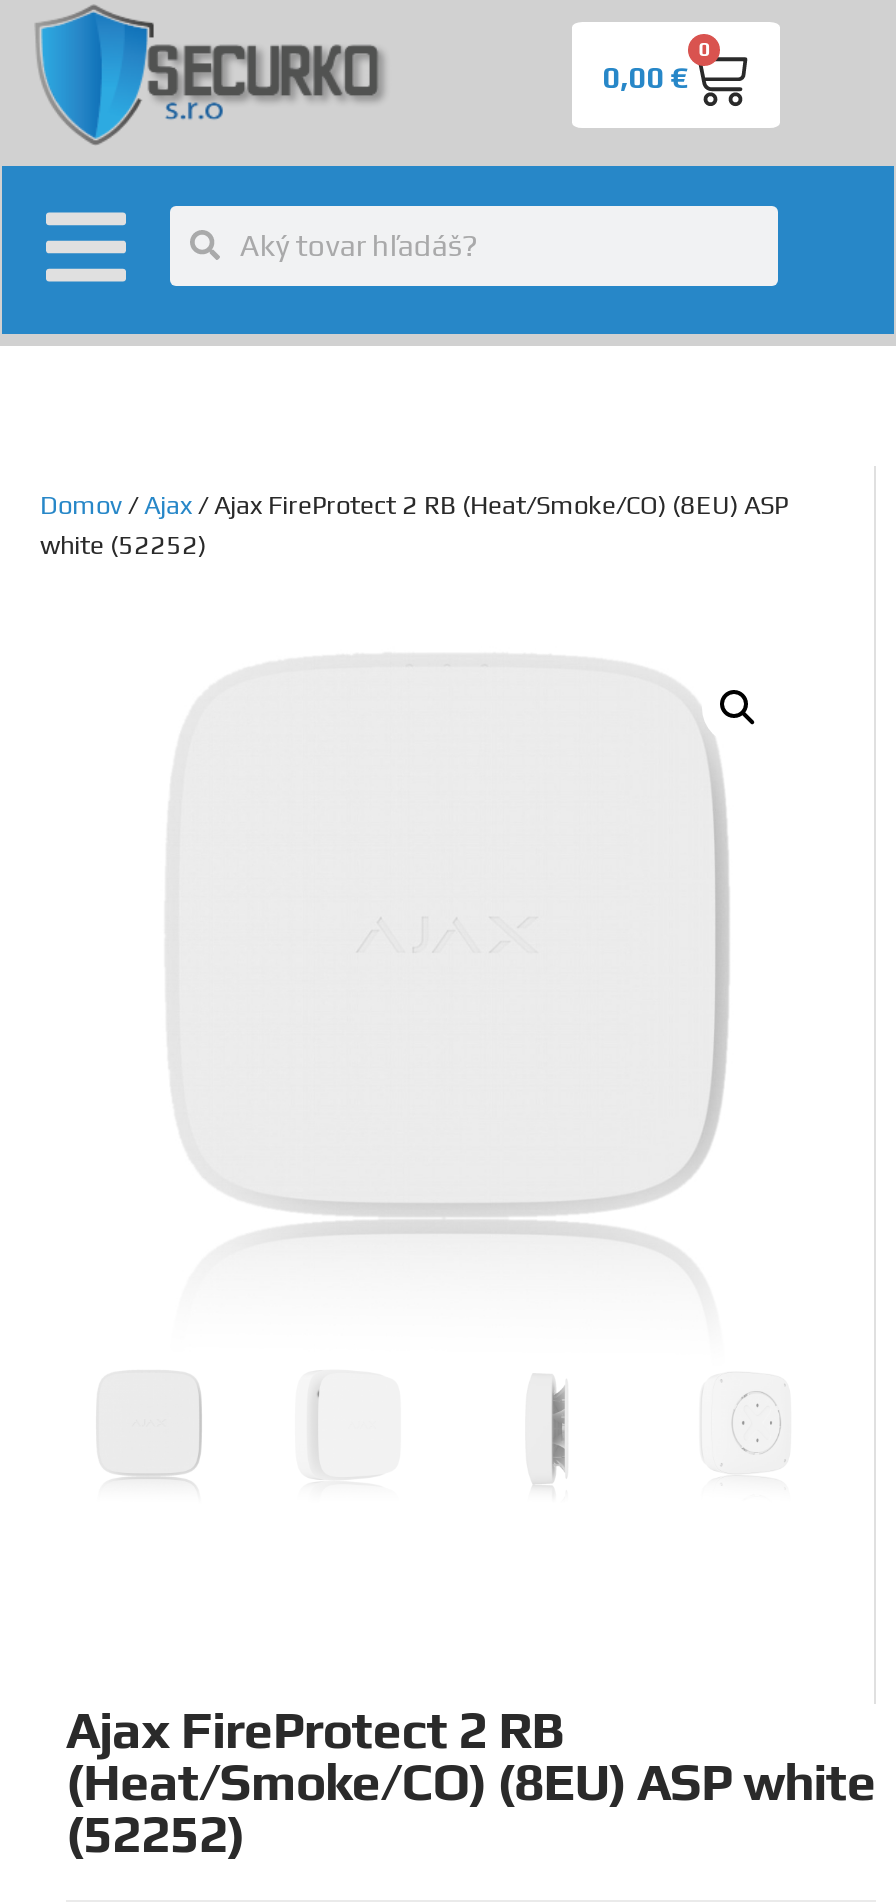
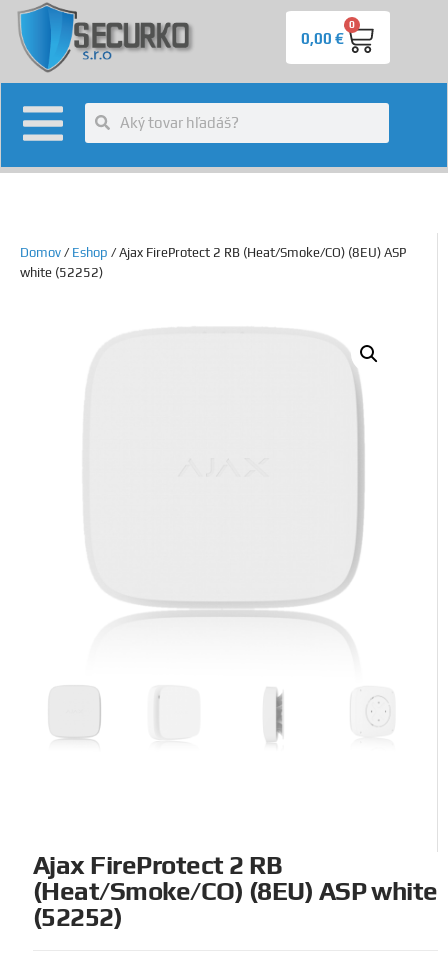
[40,489,788,519] Domov / Ajax / Ajax FireProtect 2 RB (Heat/Smoke/CO) (8EU) ASP -> [20,245,406,260] Domov / Eshop / Ajax FireProtect 2 RB (Heat/Smoke/CO) (8EU) ASP

